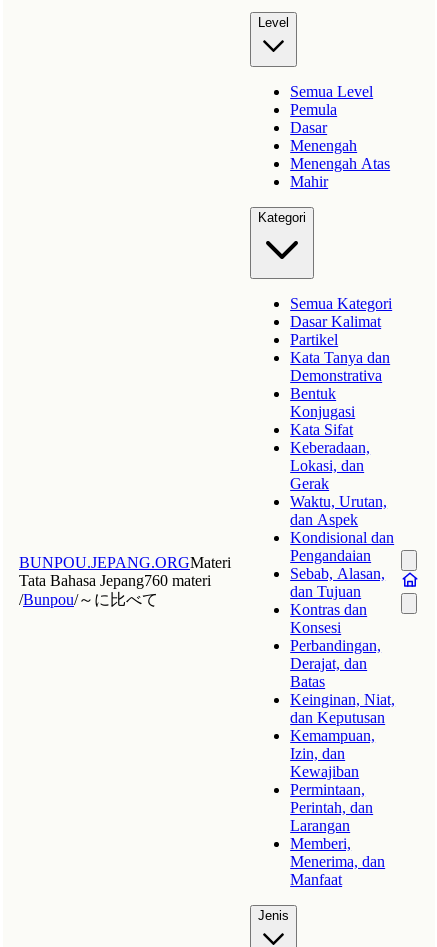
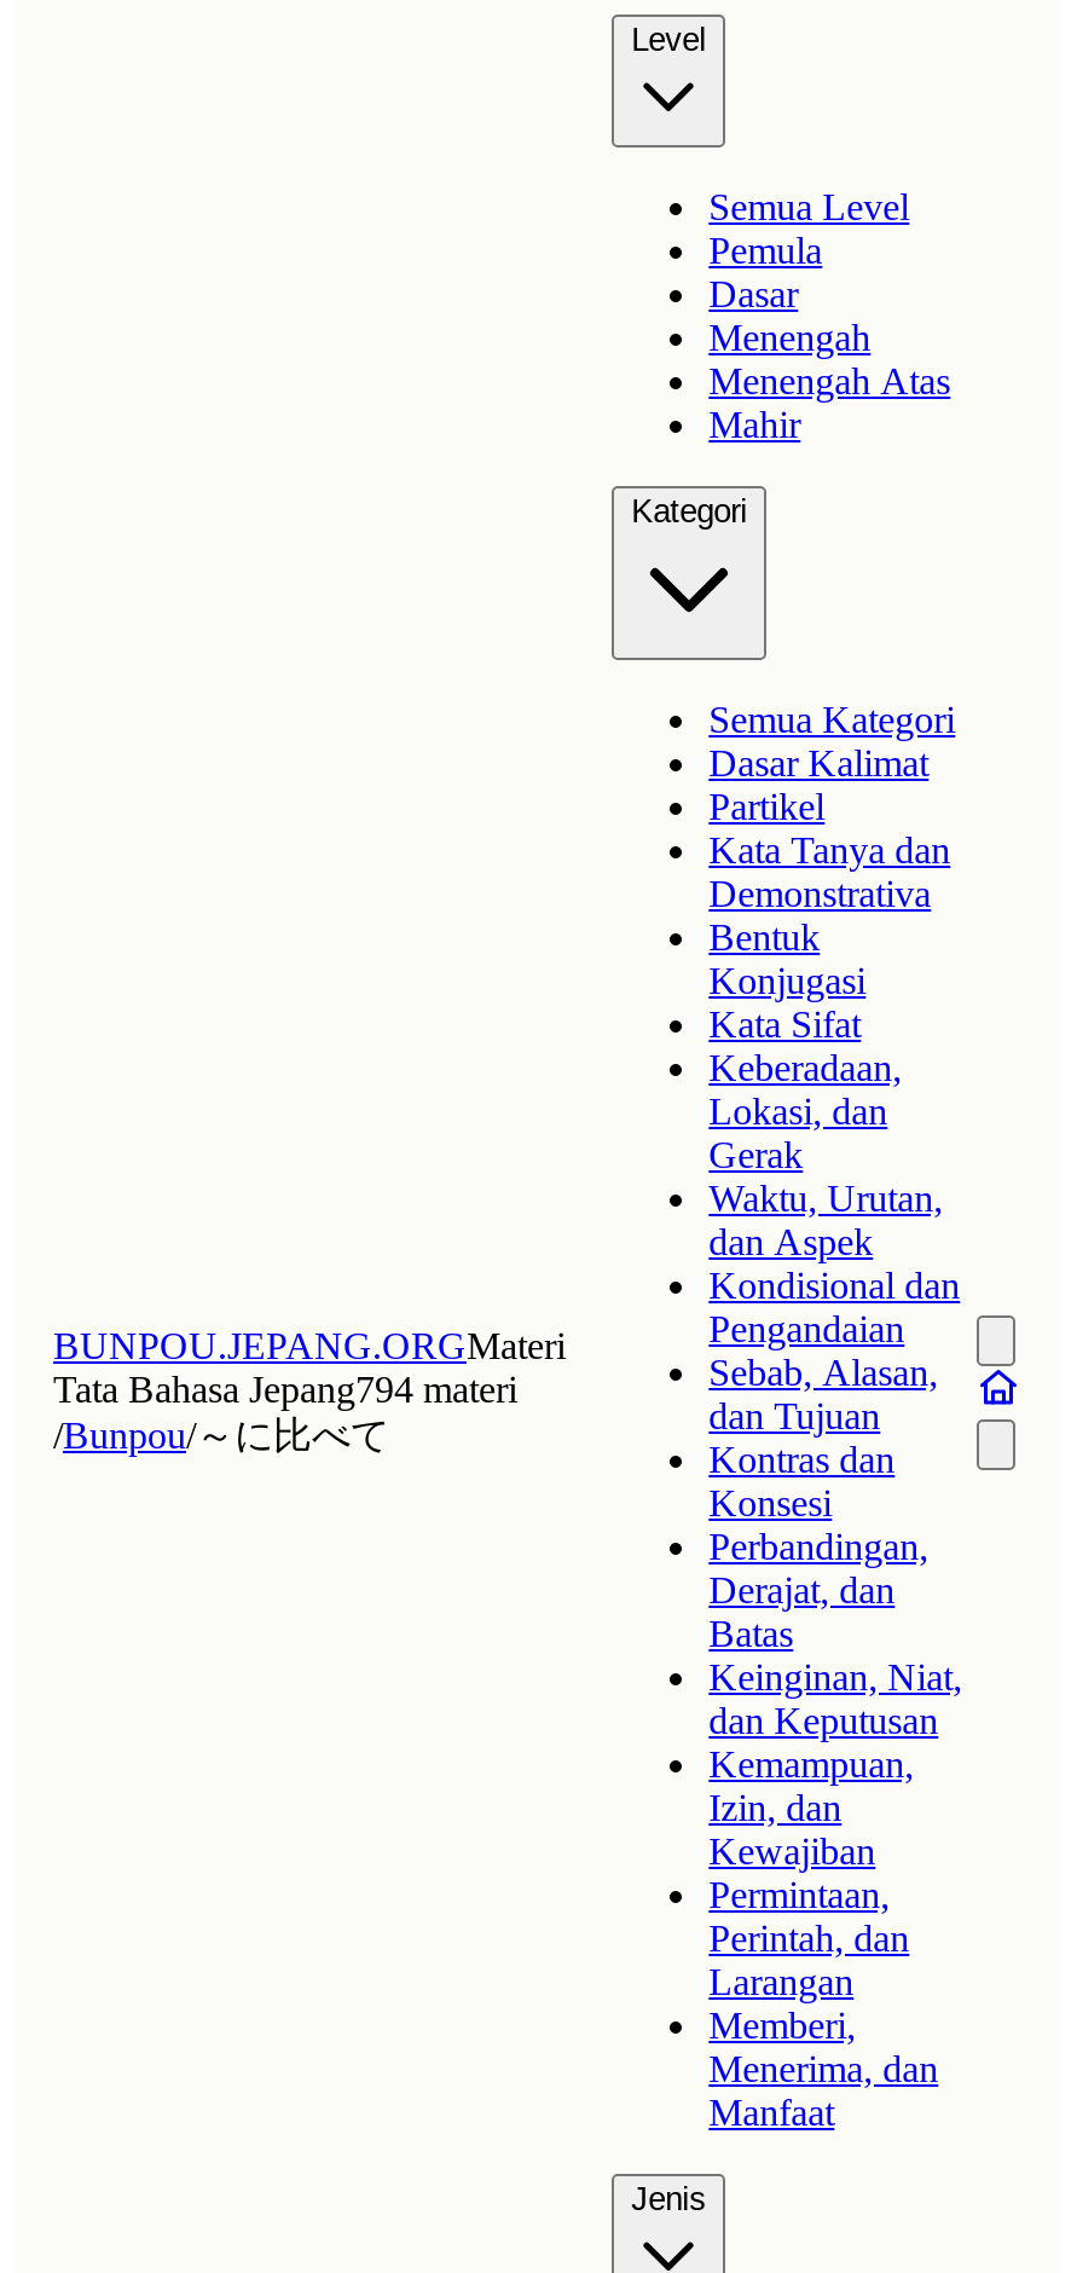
[19,572,211,589] Tata Bahasa Jepang760 materi -> [53,1368,517,1409] Tata Bahasa Jepang794 materi

